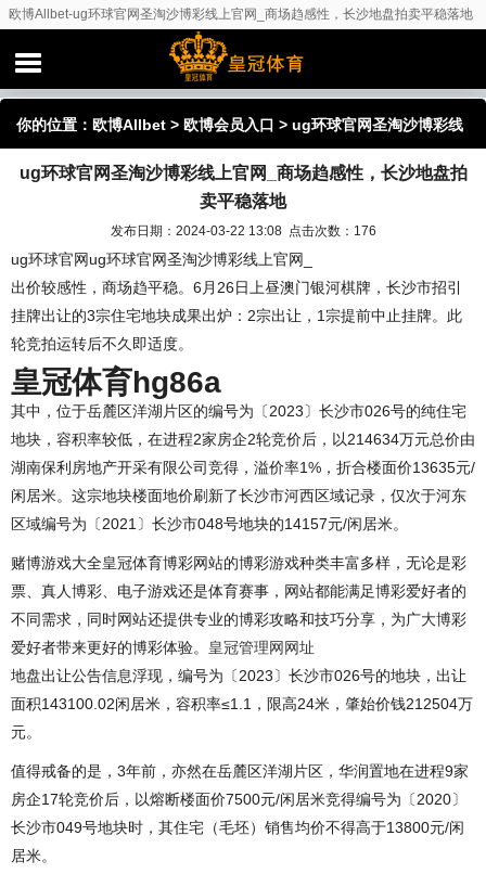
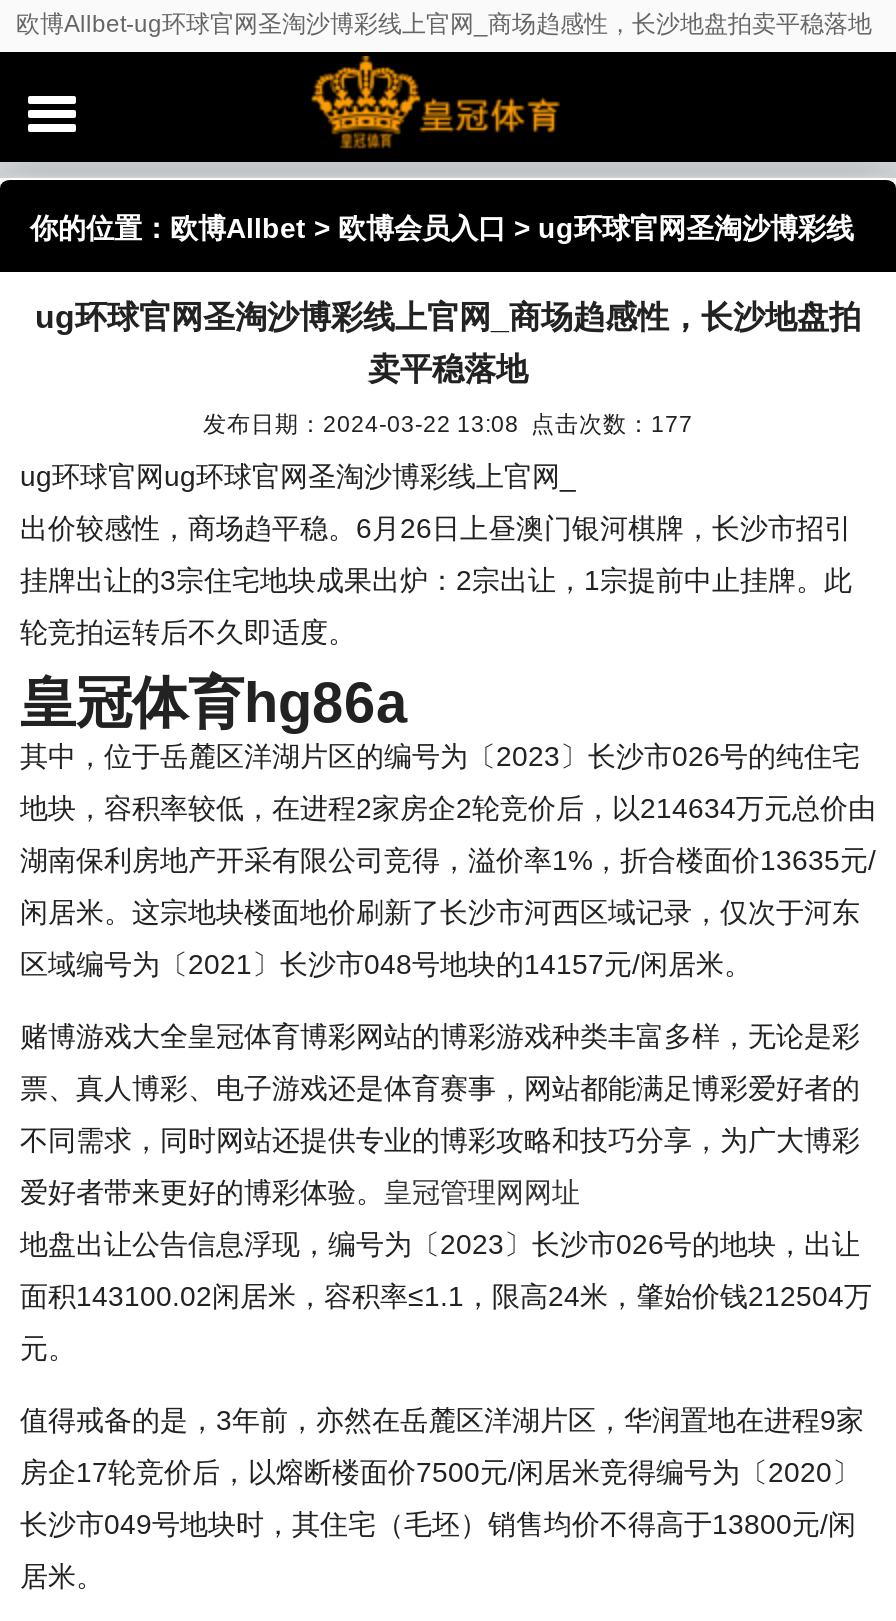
[110,223,376,237] 发布日期：2024-03-22 13:08 点击次数：176 -> [203,410,693,436] 发布日期：2024-03-22 13:08 点击次数：177

